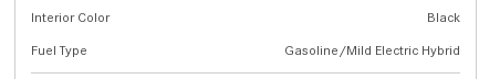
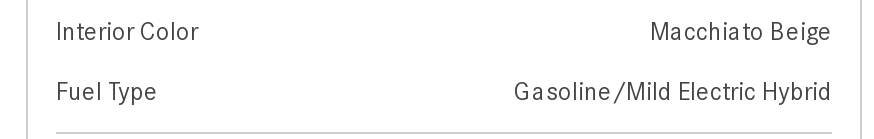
[427,9,460,25] Black -> [650,16,832,46] Macchiato Beige

